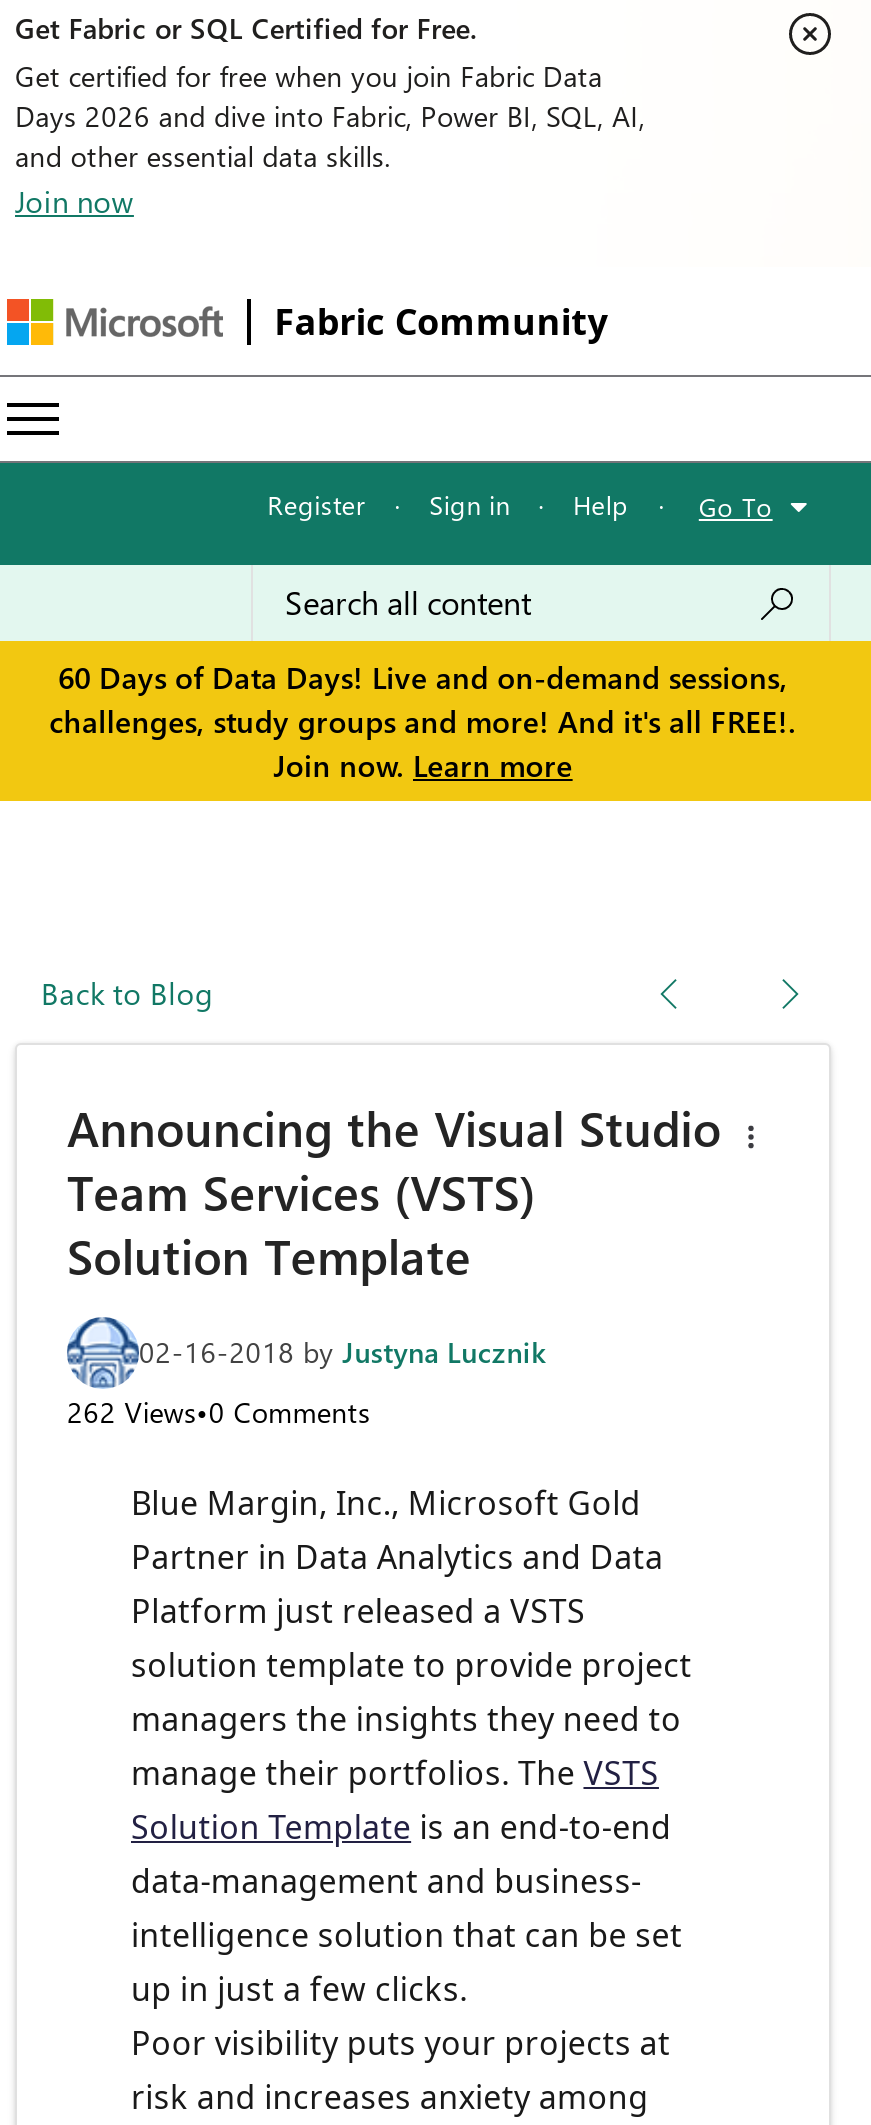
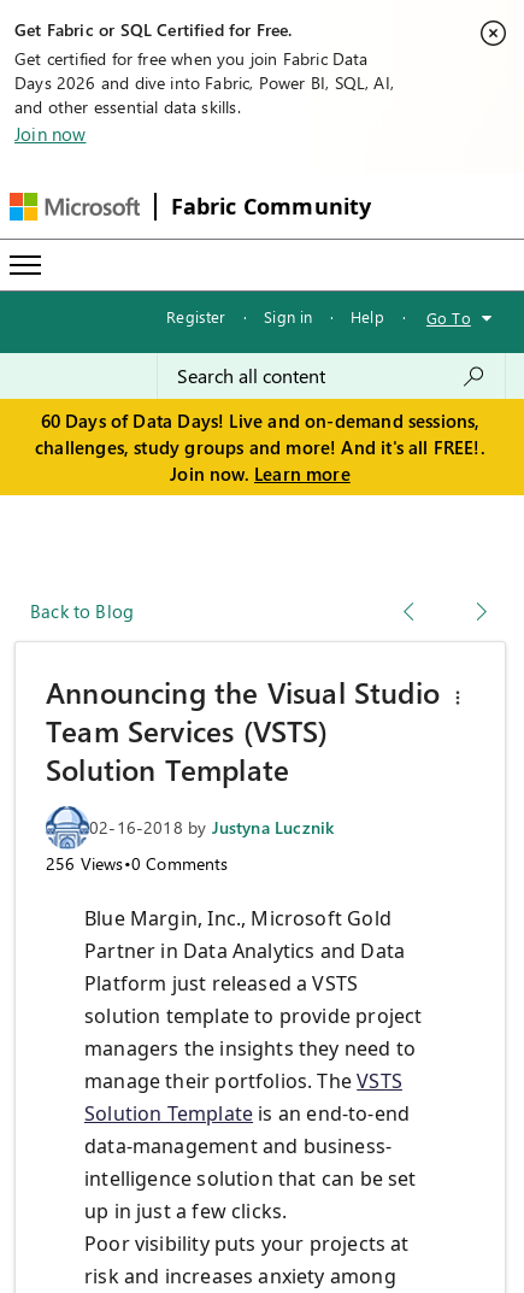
[67,1394,370,1432] 262 Views•0 Comments -> [46,852,228,875] 256 Views•0 Comments

